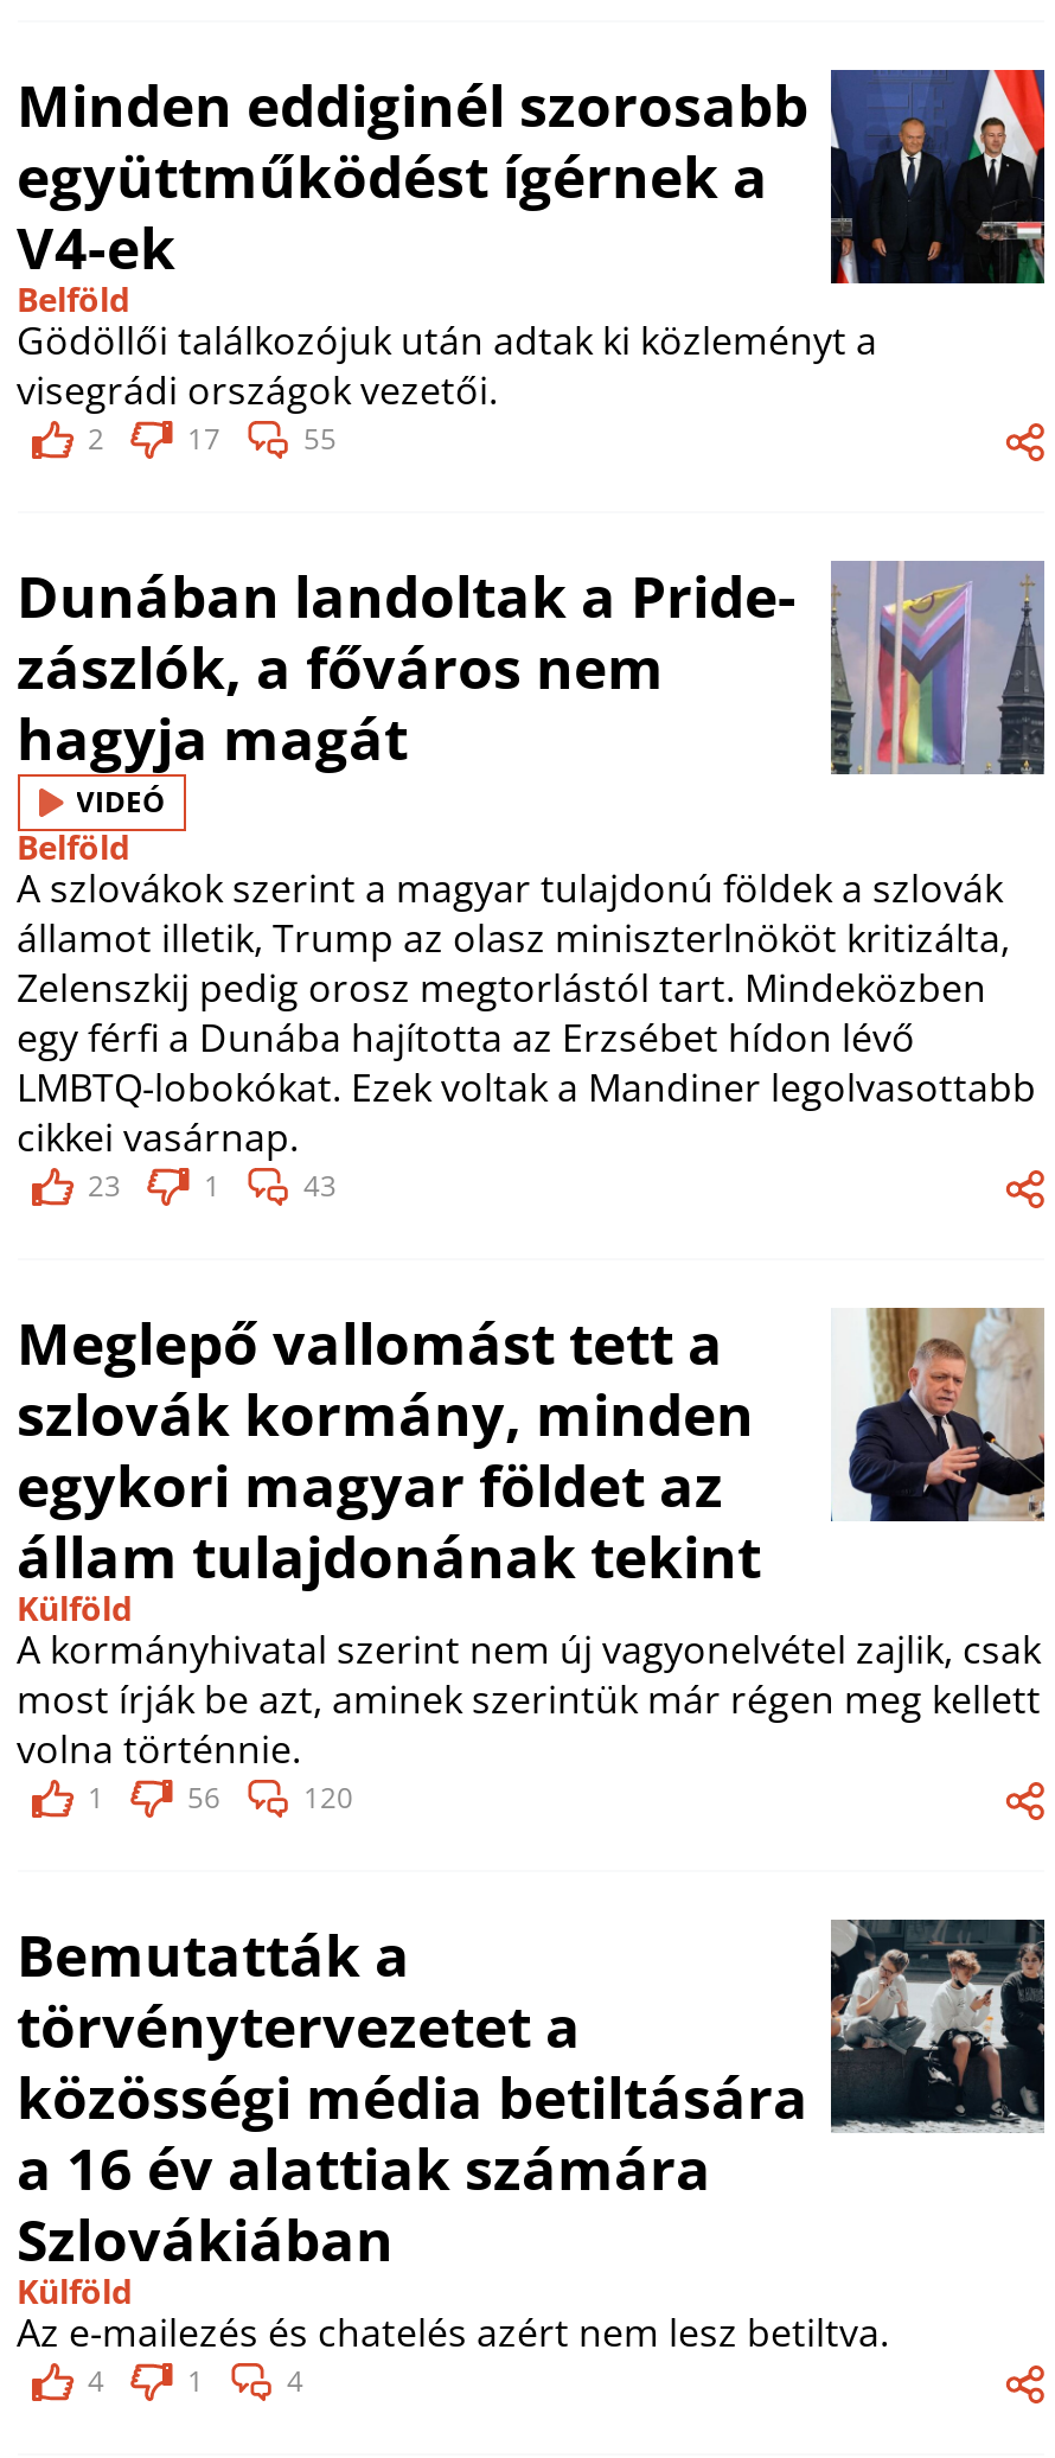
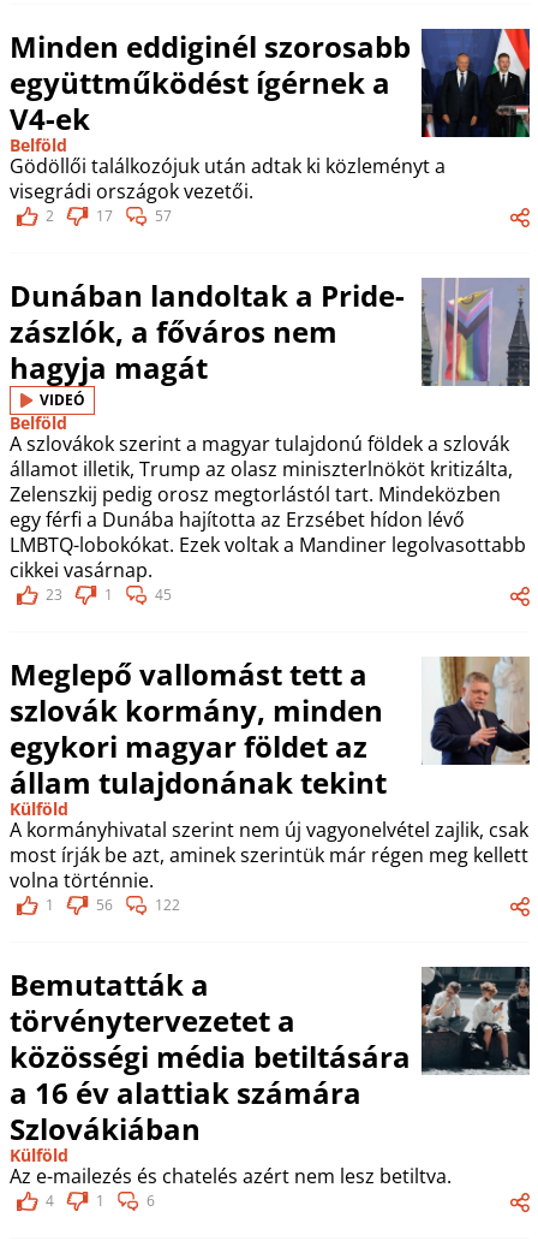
[303,418,337,458] 55 -> [154,205,171,226] 57
[303,1165,337,1205] 43 -> [154,584,171,605] 45
[303,1777,353,1817] 120 -> [154,894,180,915] 122
[287,2360,303,2400] 4 -> [146,1190,154,1211] 6

